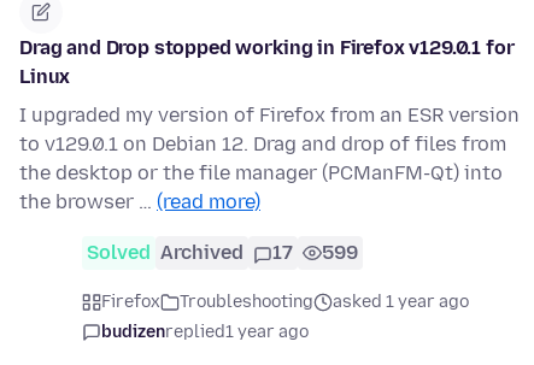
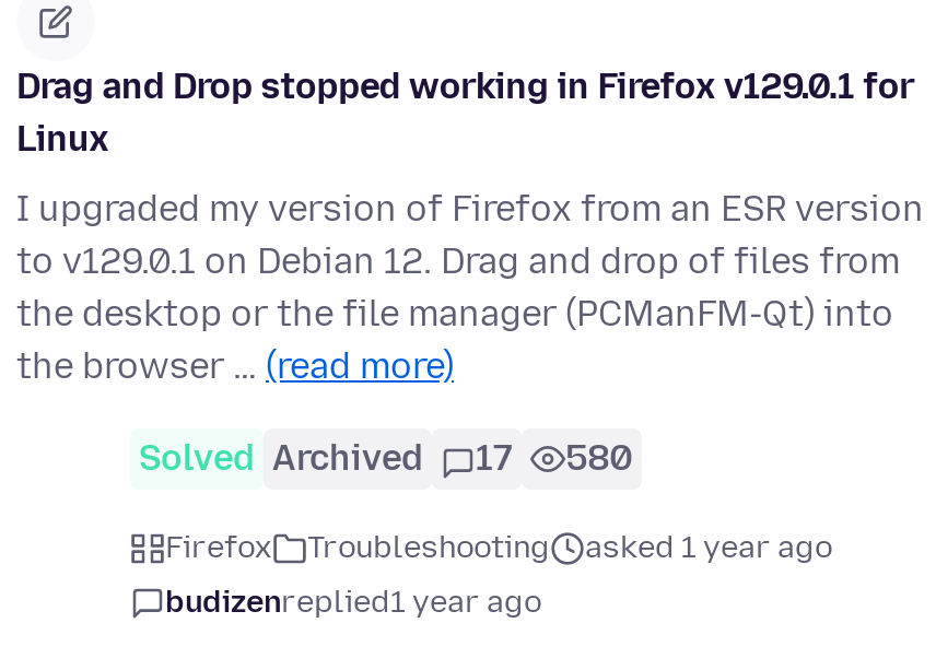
[87,242,358,264] Solved Archived 17 599 -> [139,438,633,480] Solved Archived 17 580

